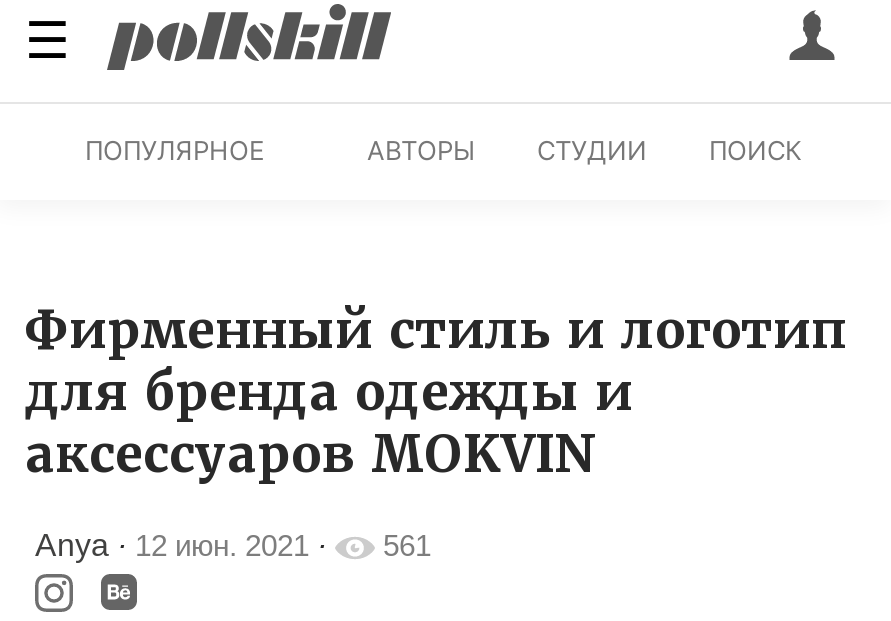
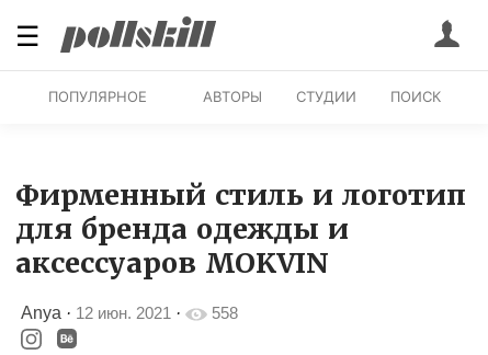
[35,527,431,561] Anya · 12 июн. 2021 · 561 -> [21,303,238,322] Anya · 12 июн. 2021 · 558

